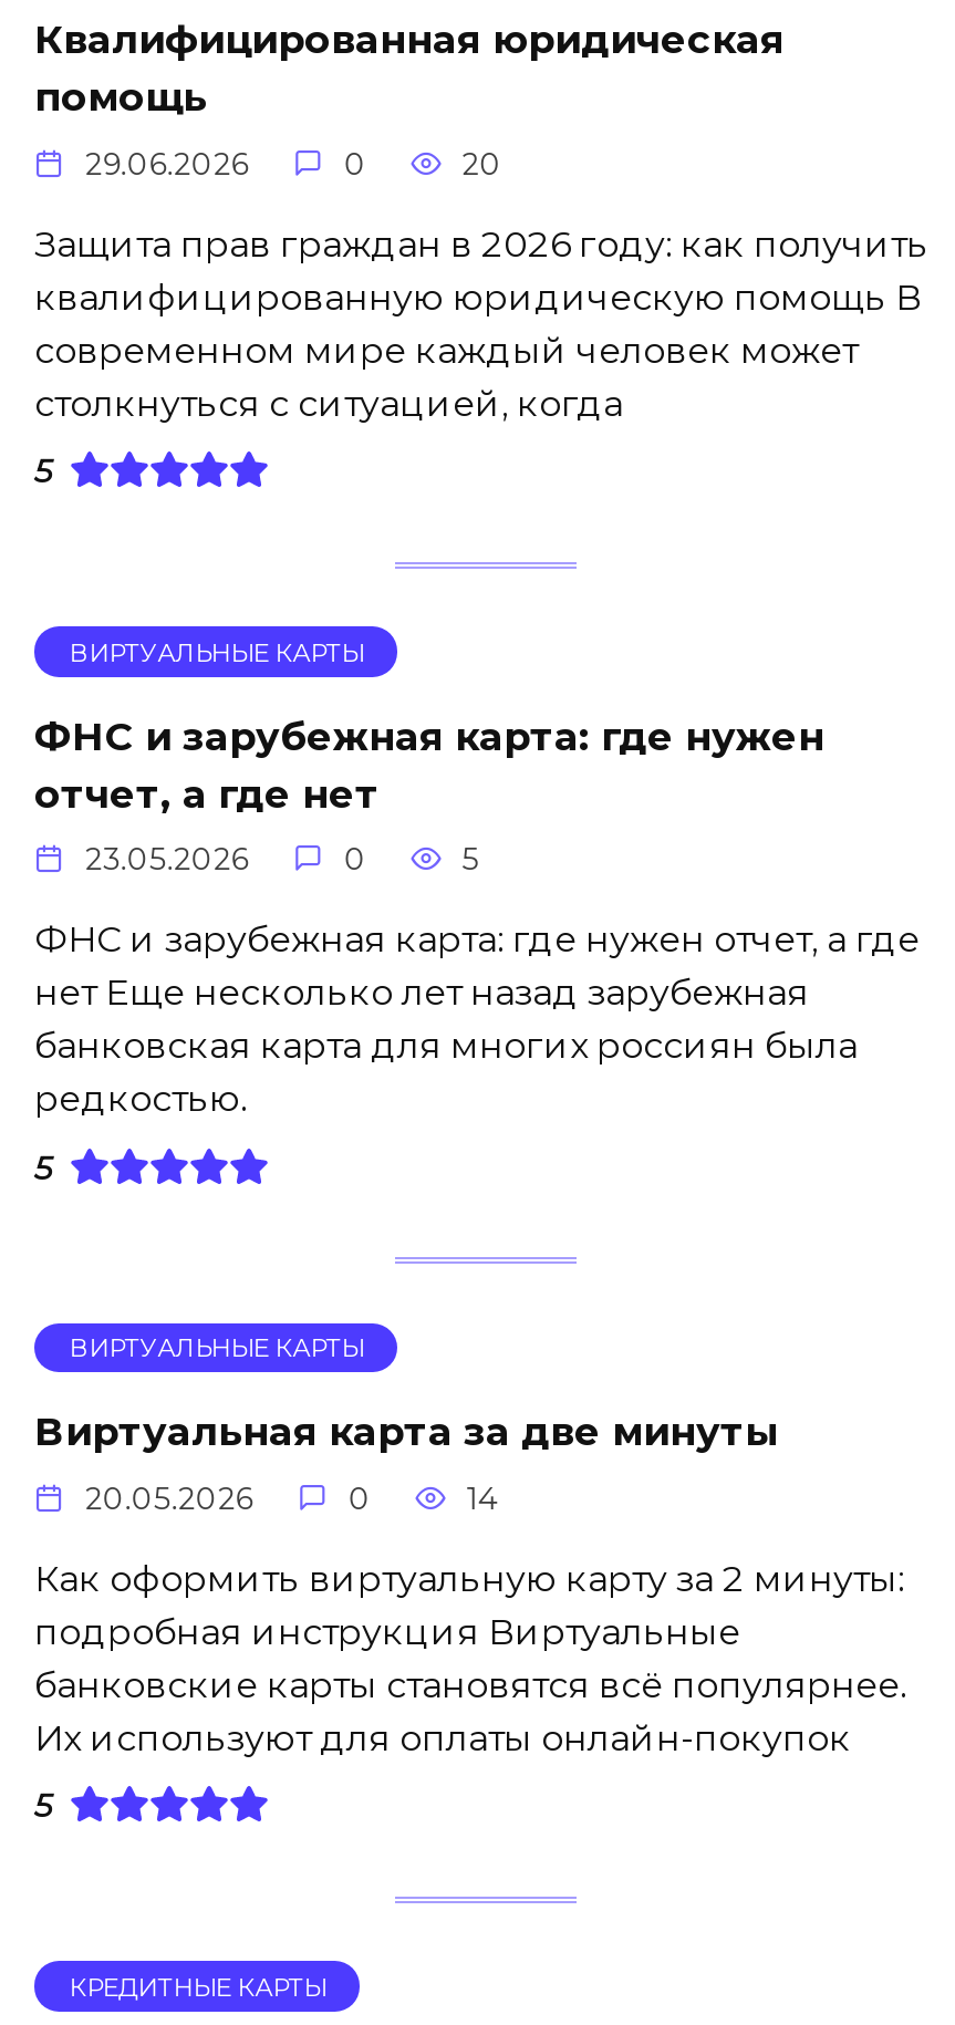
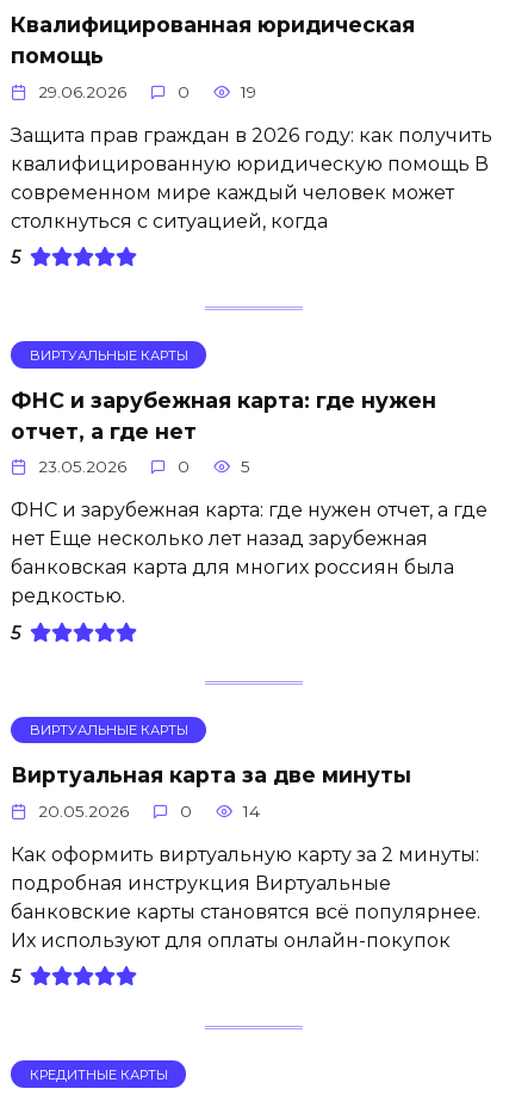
[462,146,502,181] 20 -> [241,82,257,101] 19

